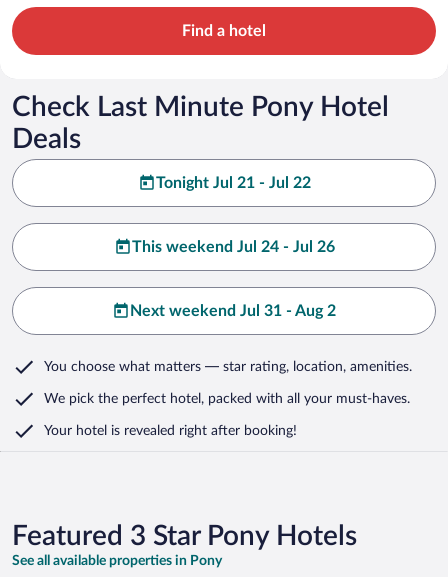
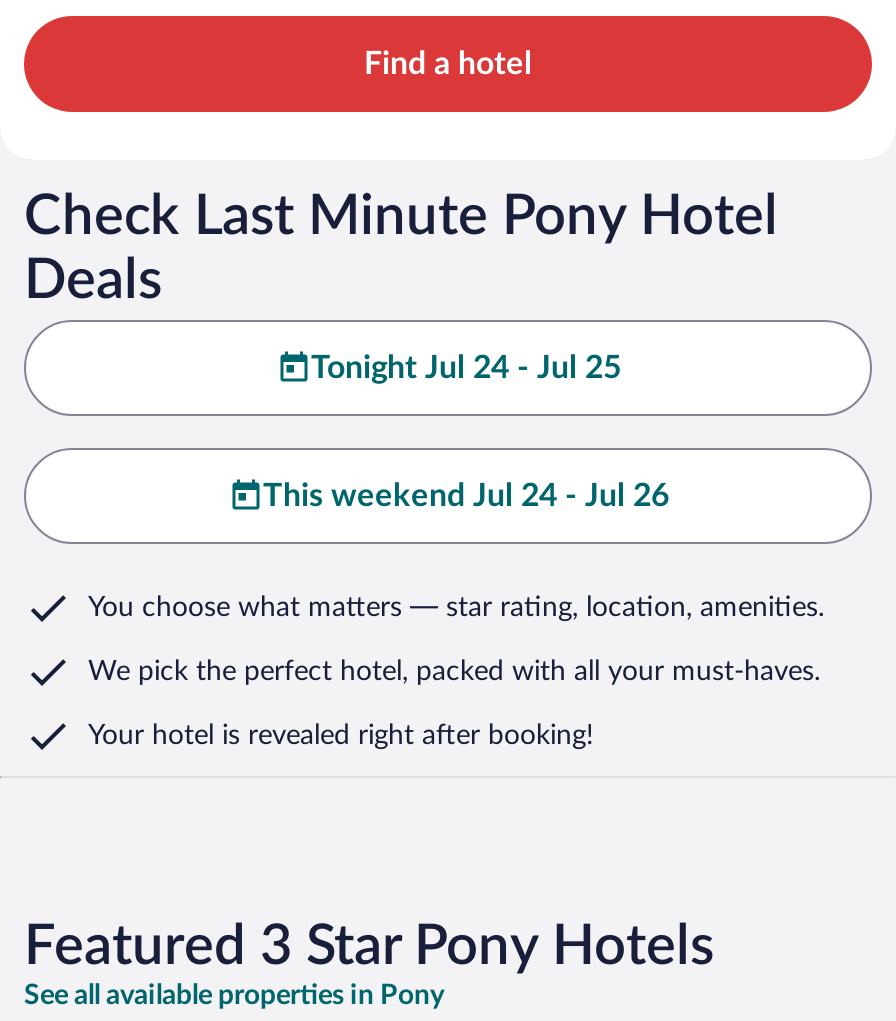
[155,175,310,191] Tonight Jul 21 - Jul 22 -> [311,351,621,383] Tonight Jul 24 - Jul 25
[130,303,336,319] Next weekend Jul 31 - Aug 2 -> none

